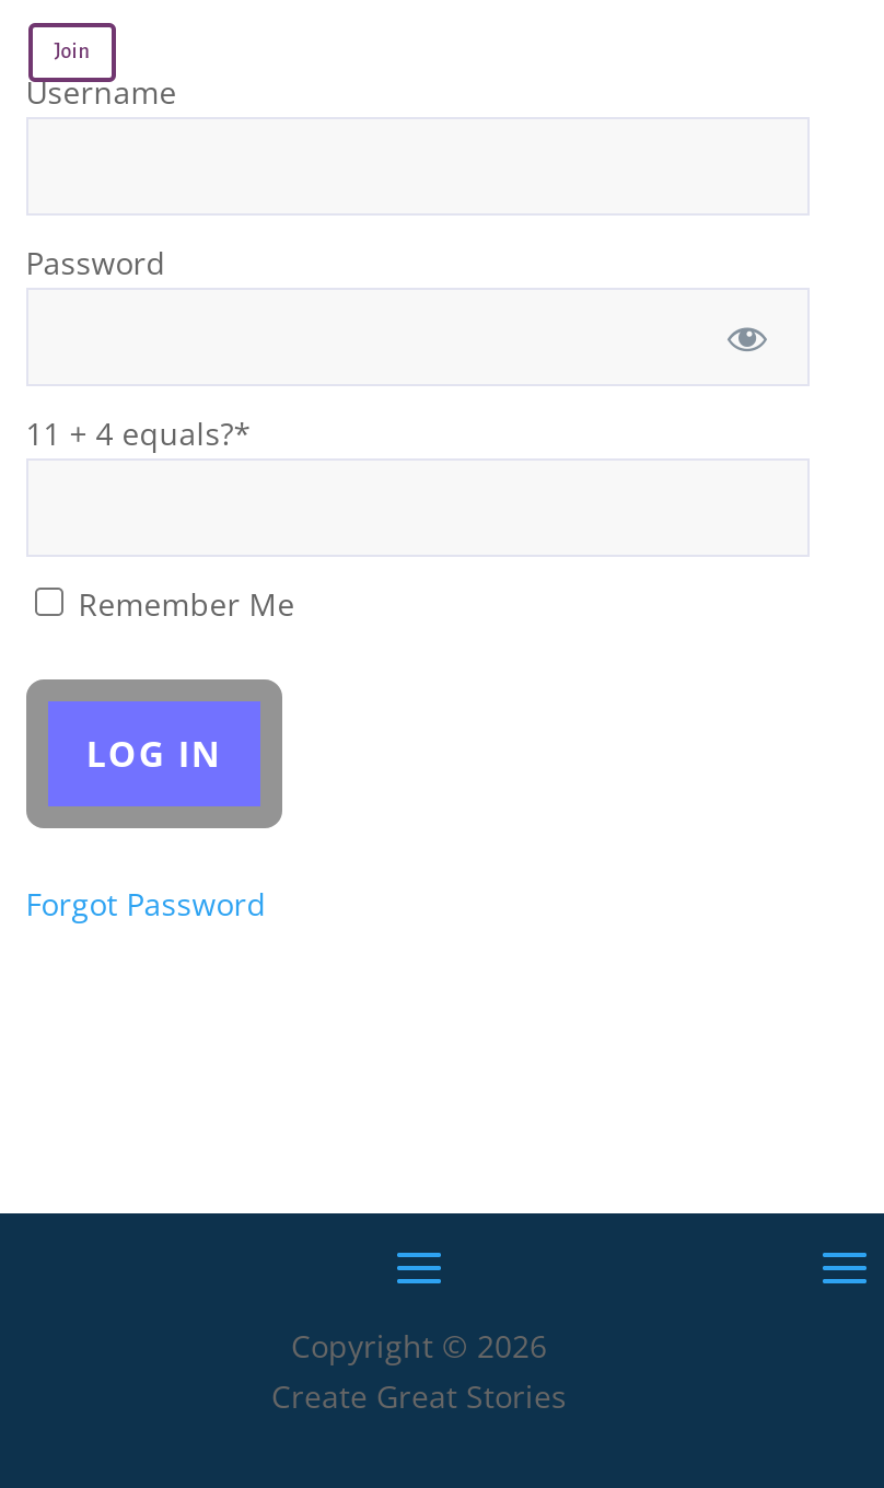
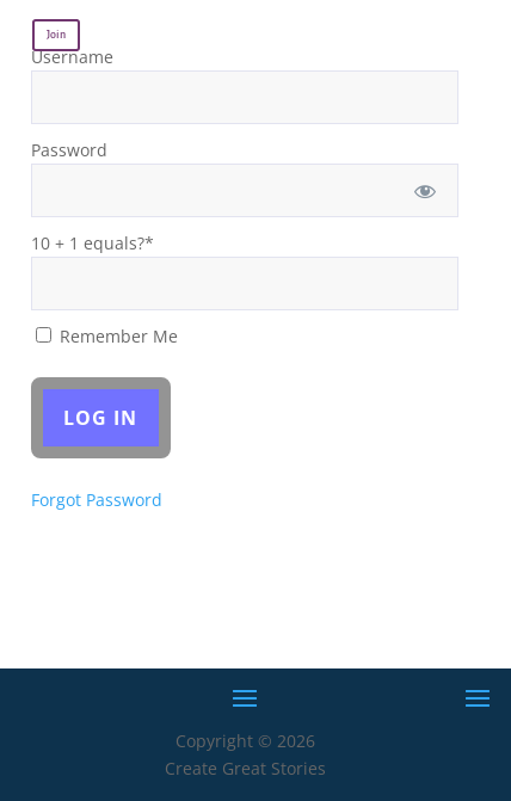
[26,412,251,454] 11 + 4 equals?* -> [31,232,154,254] 10 + 1 equals?*

